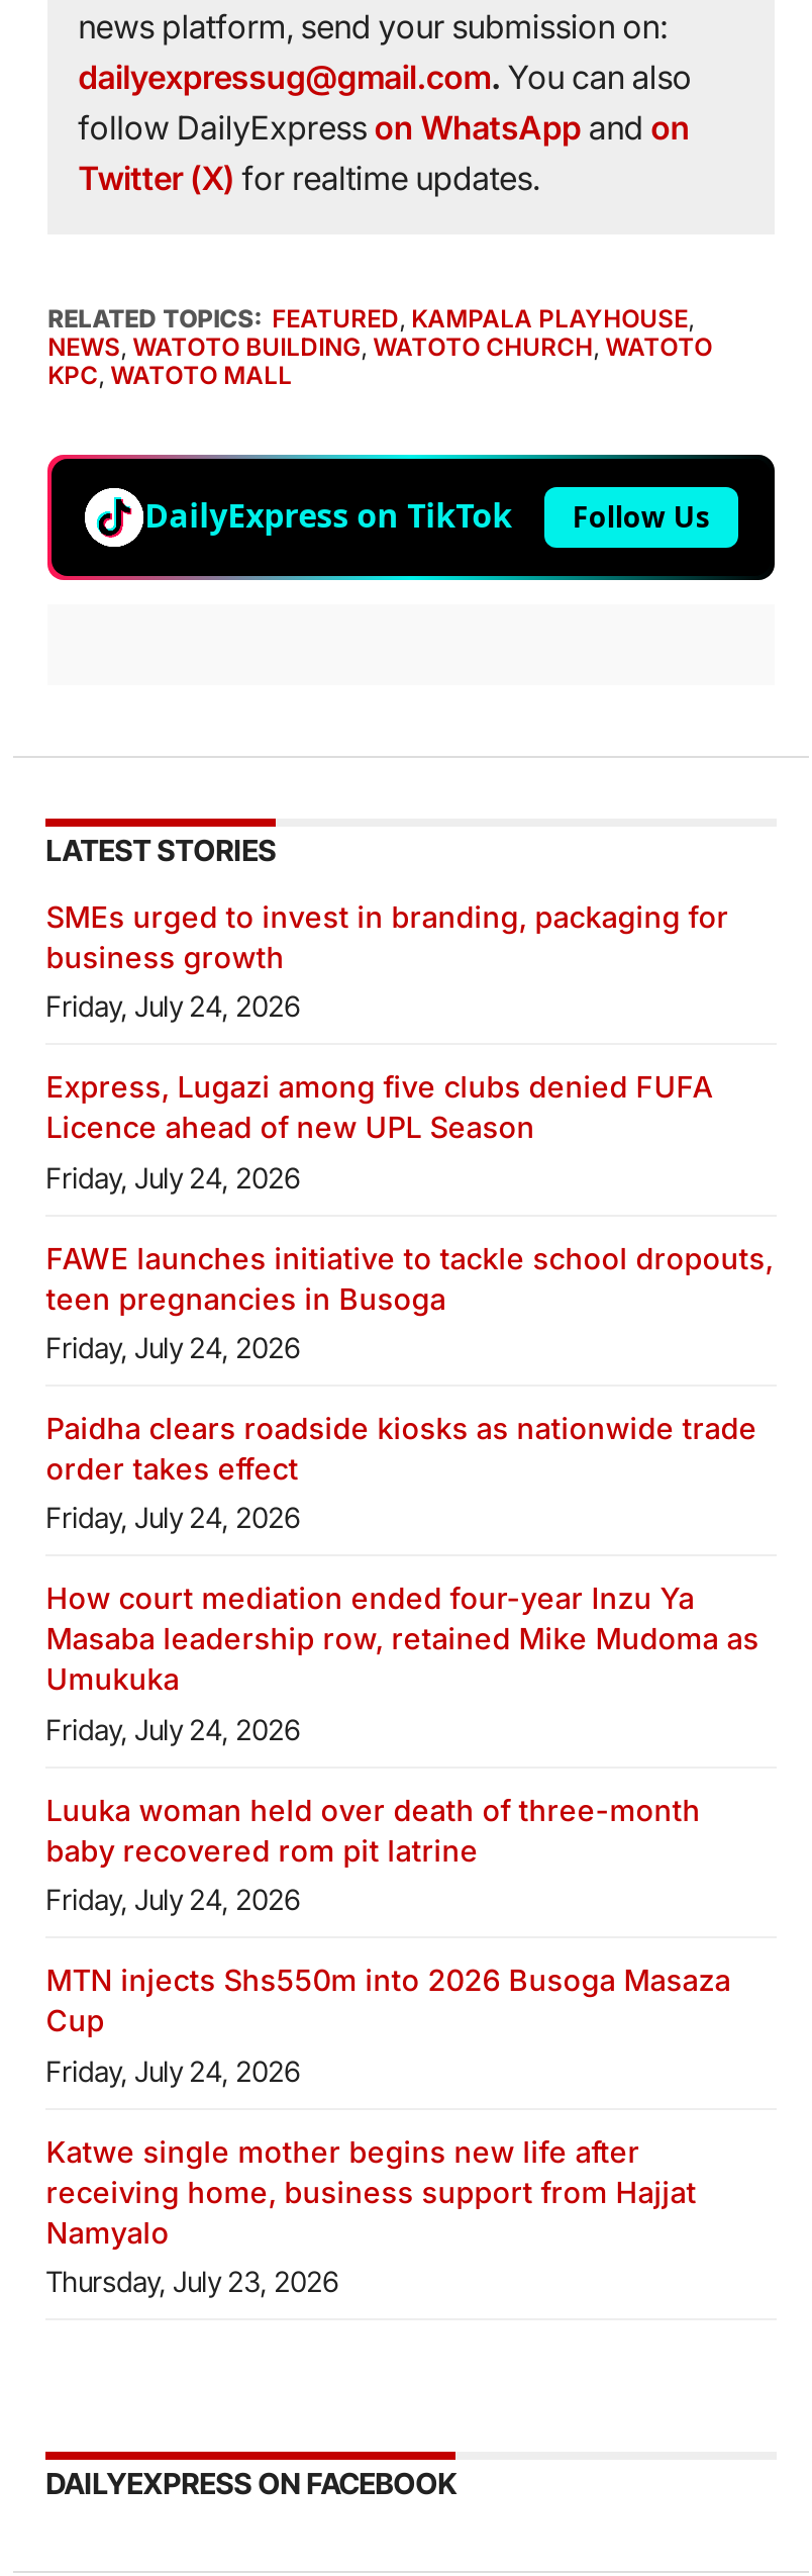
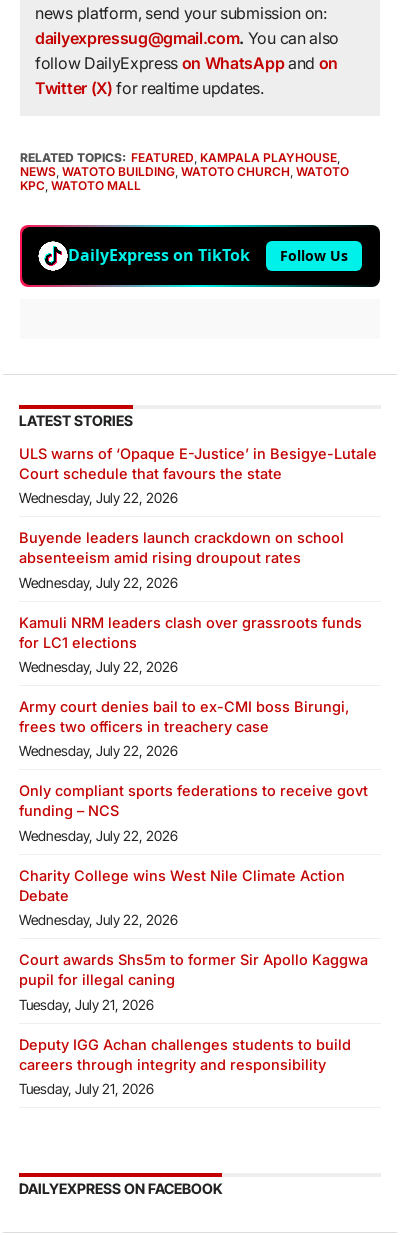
[46,899,729,1023] SMEs urged to invest in branding, packaging for | business growth | Friday, July 24, 2026 -> [19,445,377,506] ULS warns of ‘Opaque E-Justice’ in Besigye-Lutale | Court schedule that favours the state | Wednesday, July 22, 2026
[46,1070,713,1194] Express, Lugazi among five clubs denied FUFA | Licence ahead of new UPL Season | Friday, July 24, 2026 -> [19,529,344,591] Buyende leaders launch crackdown on school | absenteeism amid rising droupout rates | Wednesday, July 22, 2026
[46,1240,773,1364] FAWE launches initiative to tackle school dropouts, | teen pregnancies in Busoga | Friday, July 24, 2026 -> [19,614,362,675] Kamuli NRM leaders clash over grassroots funds | for LC1 elections | Wednesday, July 22, 2026
[46,1411,757,1535] Paidha clears roadside kiosks as nationwide trade | order takes effect | Friday, July 24, 2026 -> [19,698,349,759] Army court denies bail to ex-CMI boss Birungi, | frees two officers in treachery case | Wednesday, July 22, 2026
[46,1581,759,1746] How court mediation ended four-year Inzu Ya | Masaba leadership row, retained Mike Mudoma as | Umukuka | Friday, July 24, 2026 -> [19,782,368,844] Only compliant sports federations to receive govt | funding – NCS | Wednesday, July 22, 2026
[46,1792,701,1916] Luuka woman held over death of three-month | baby recovered rom pit latrine | Friday, July 24, 2026 -> [19,867,345,928] Charity College wins West Nile Climate Action | Debate | Wednesday, July 22, 2026
[46,1963,731,2087] MTN injects Shs550m into 2026 Busoga Masaza | Cup | Friday, July 24, 2026 -> [19,951,368,1012] Court awards Shs5m to former Sir Apollo Kaggwa | pupil for illegal caning | Tuesday, July 21, 2026
[46,2133,696,2298] Katwe single mother begins new life after | receiving home, business support from Hajjat | Namyalo | Thursday, July 23, 2026 -> [19,1035,351,1097] Deputy IGG Achan challenges students to build | careers through integrity and responsibility | Tuesday, July 21, 2026

